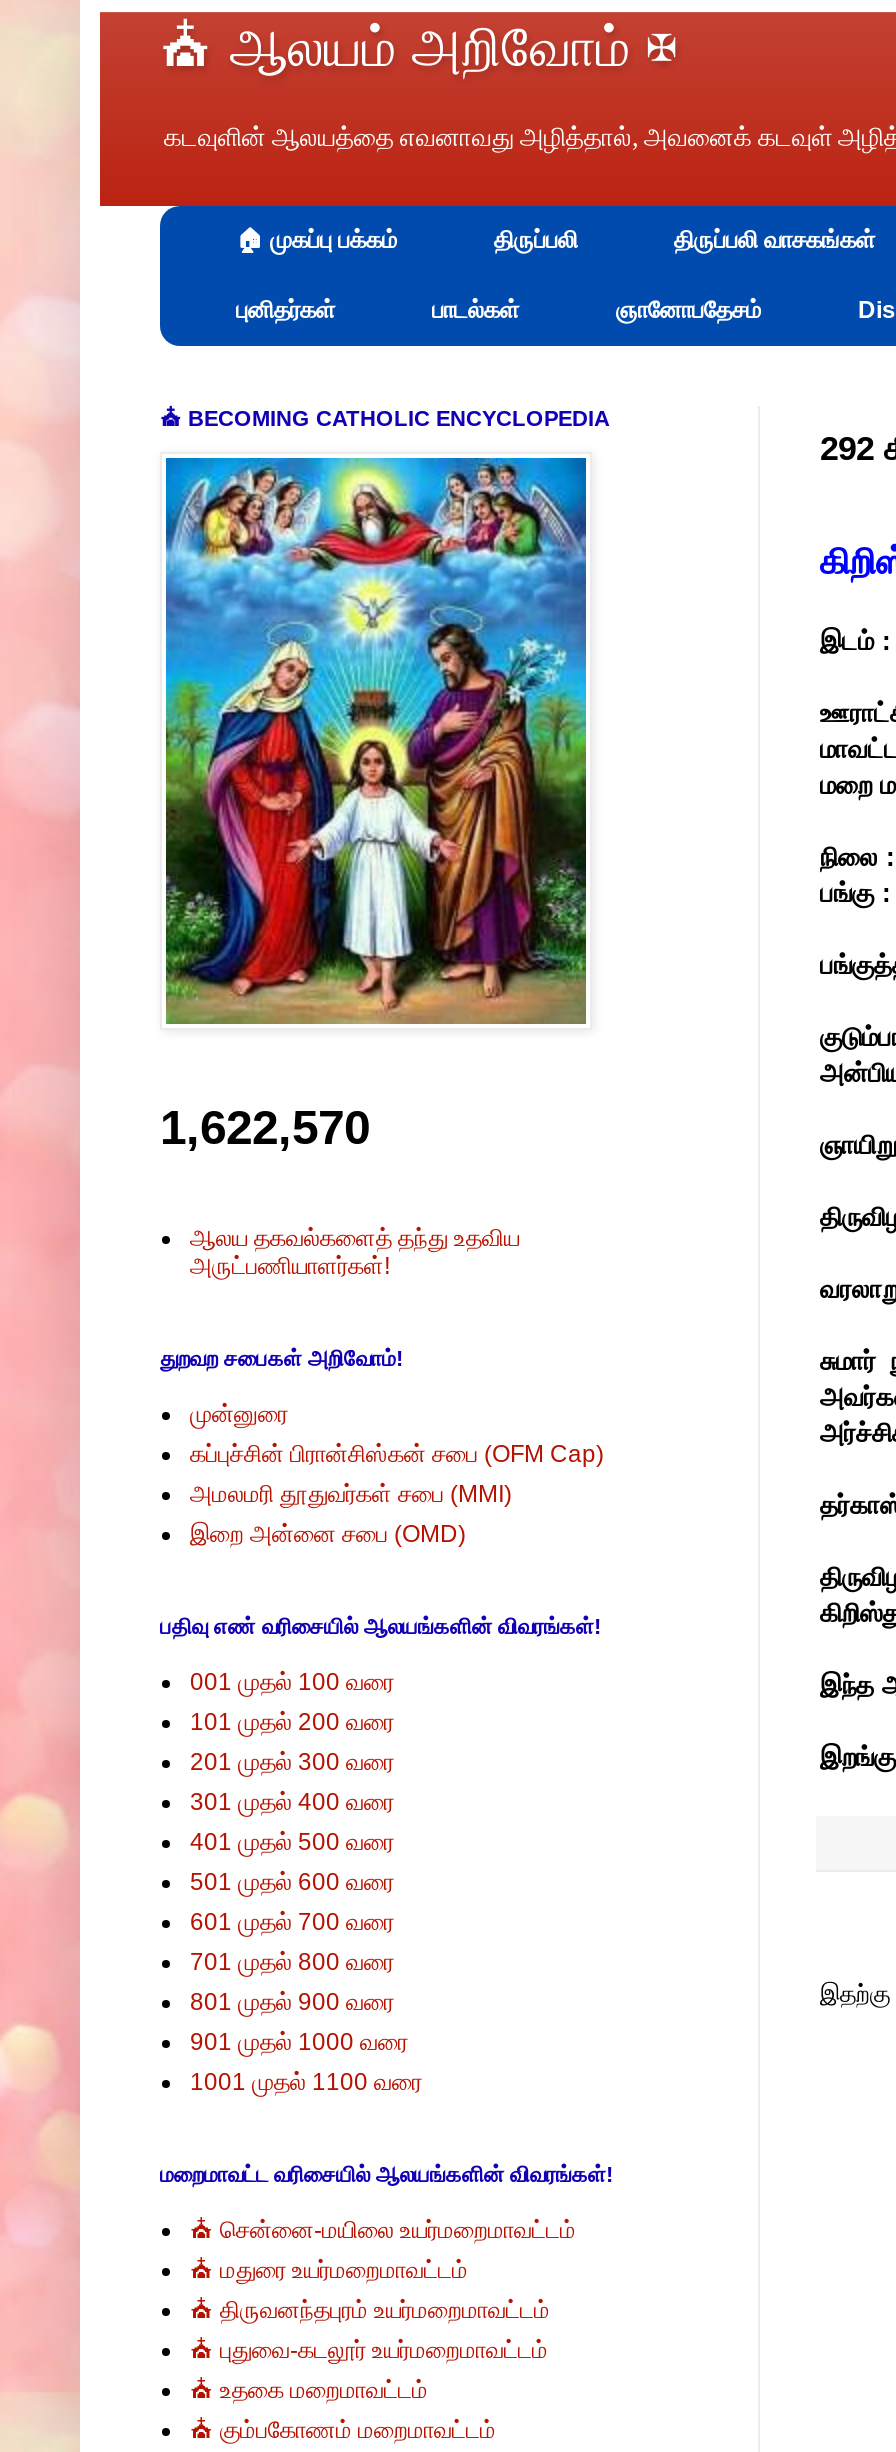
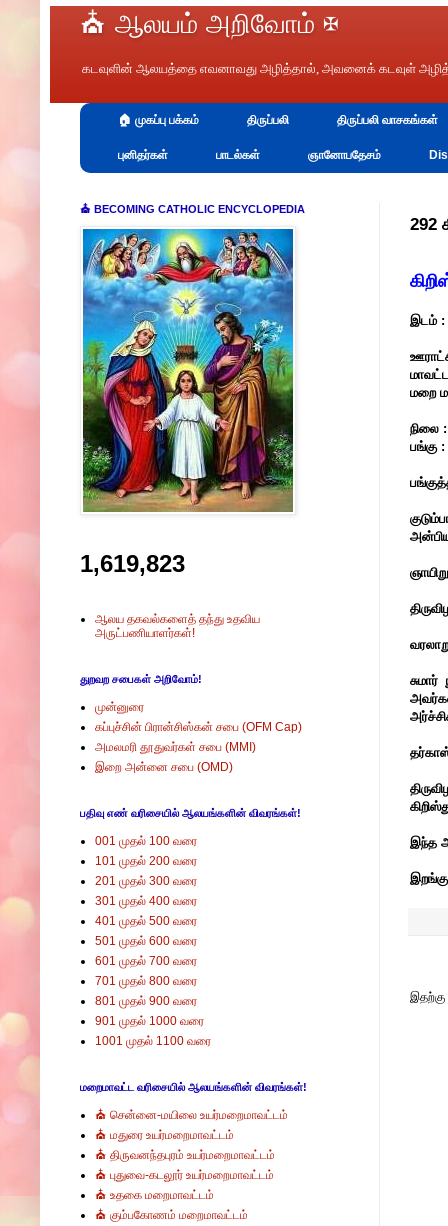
[160,1099,370,1153] 1,622,570 -> [80,549,185,576] 1,619,823

